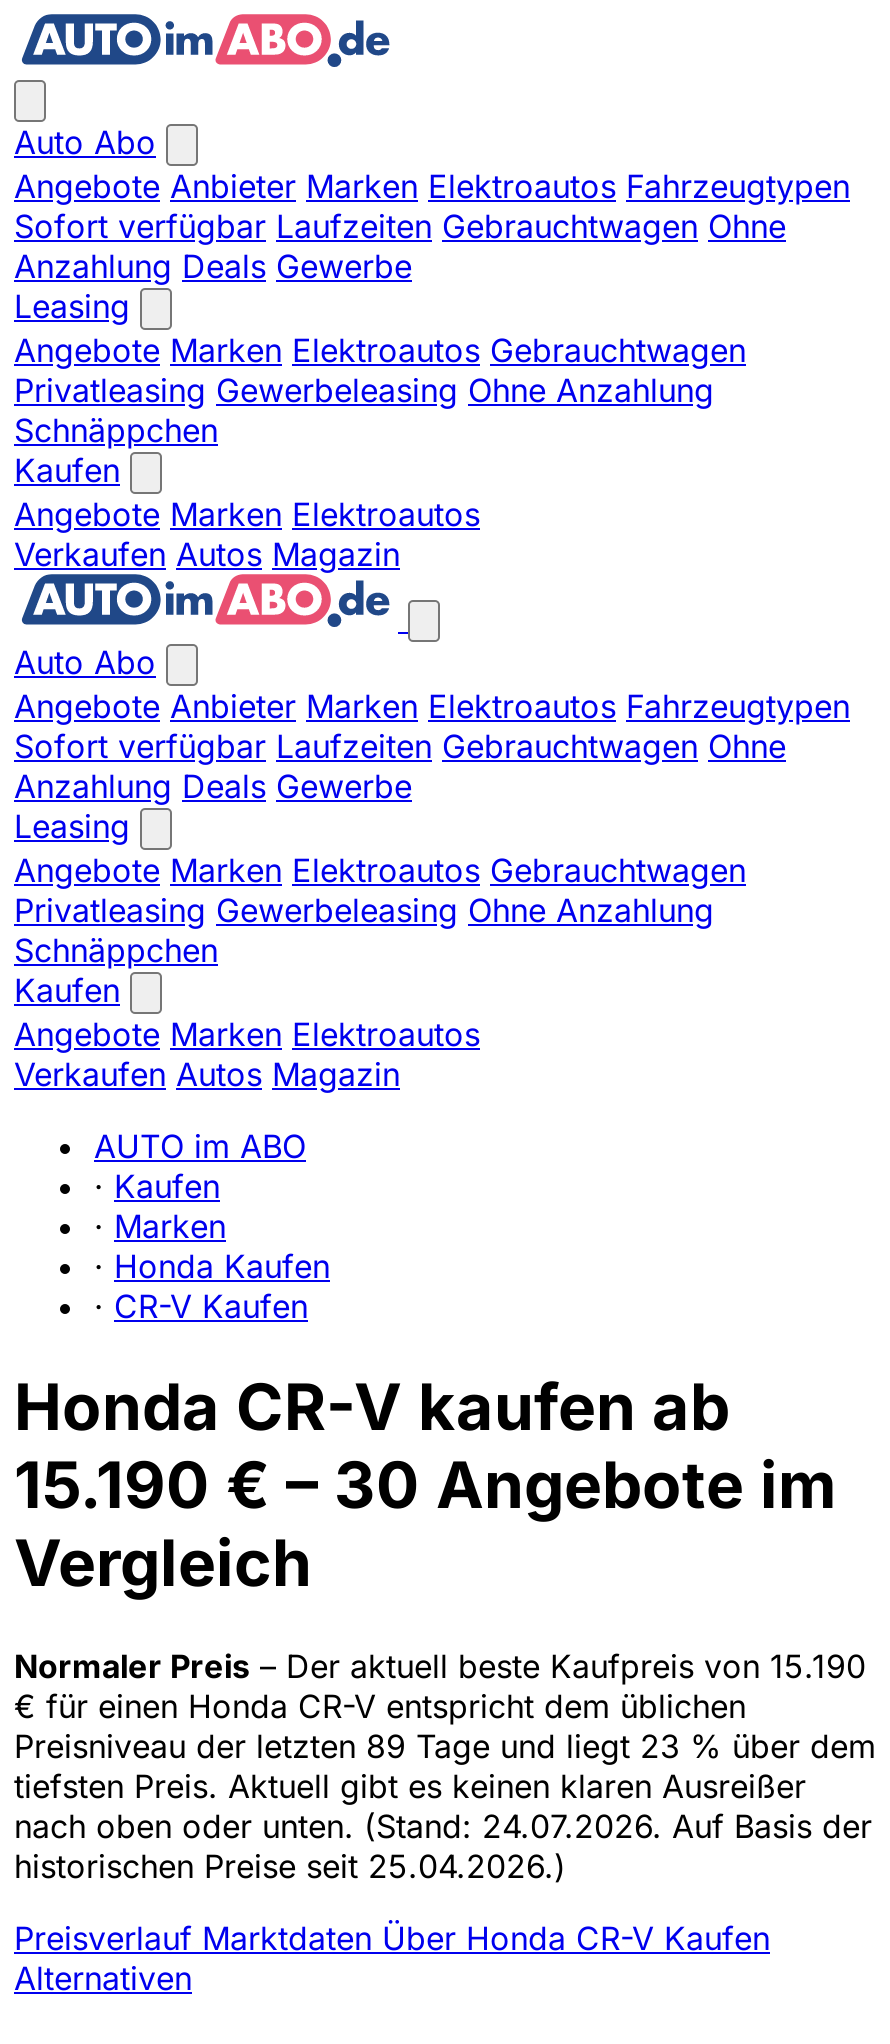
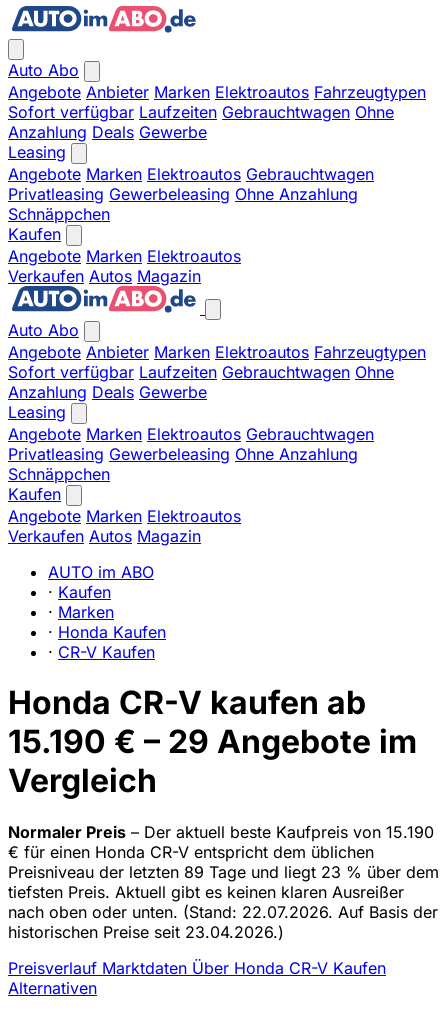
[14,1447,836,1525] 15.190 € – 30 Angebote im -> [8,722,417,761] 15.190 € – 29 Angebote im
[14,1806,872,1846] nach oben oder unten. (Stand: 24.07.2026. Auf Basis der -> [8,902,438,922] nach oben oder unten. (Stand: 22.07.2026. Auf Basis der
[14,1846,566,1886] historischen Preise seit 25.04.2026.) -> [8,922,284,942] historischen Preise seit 23.04.2026.)

